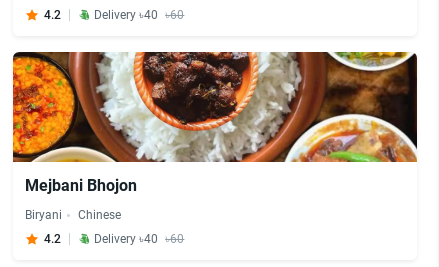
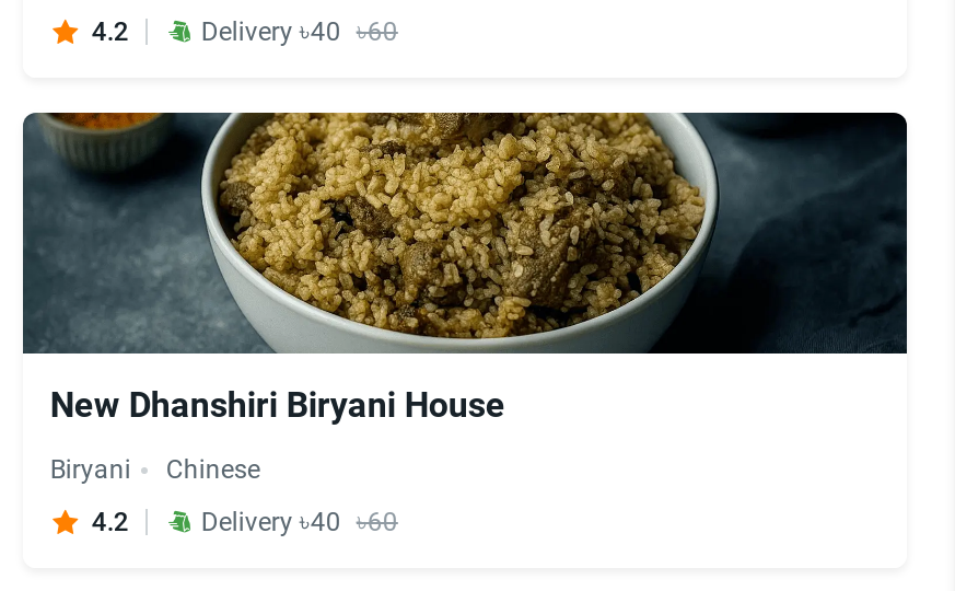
[12,51,418,195] [image] | Mejbani Bhojon -> [21,111,909,426] [image] | New Dhanshiri Biryani House

